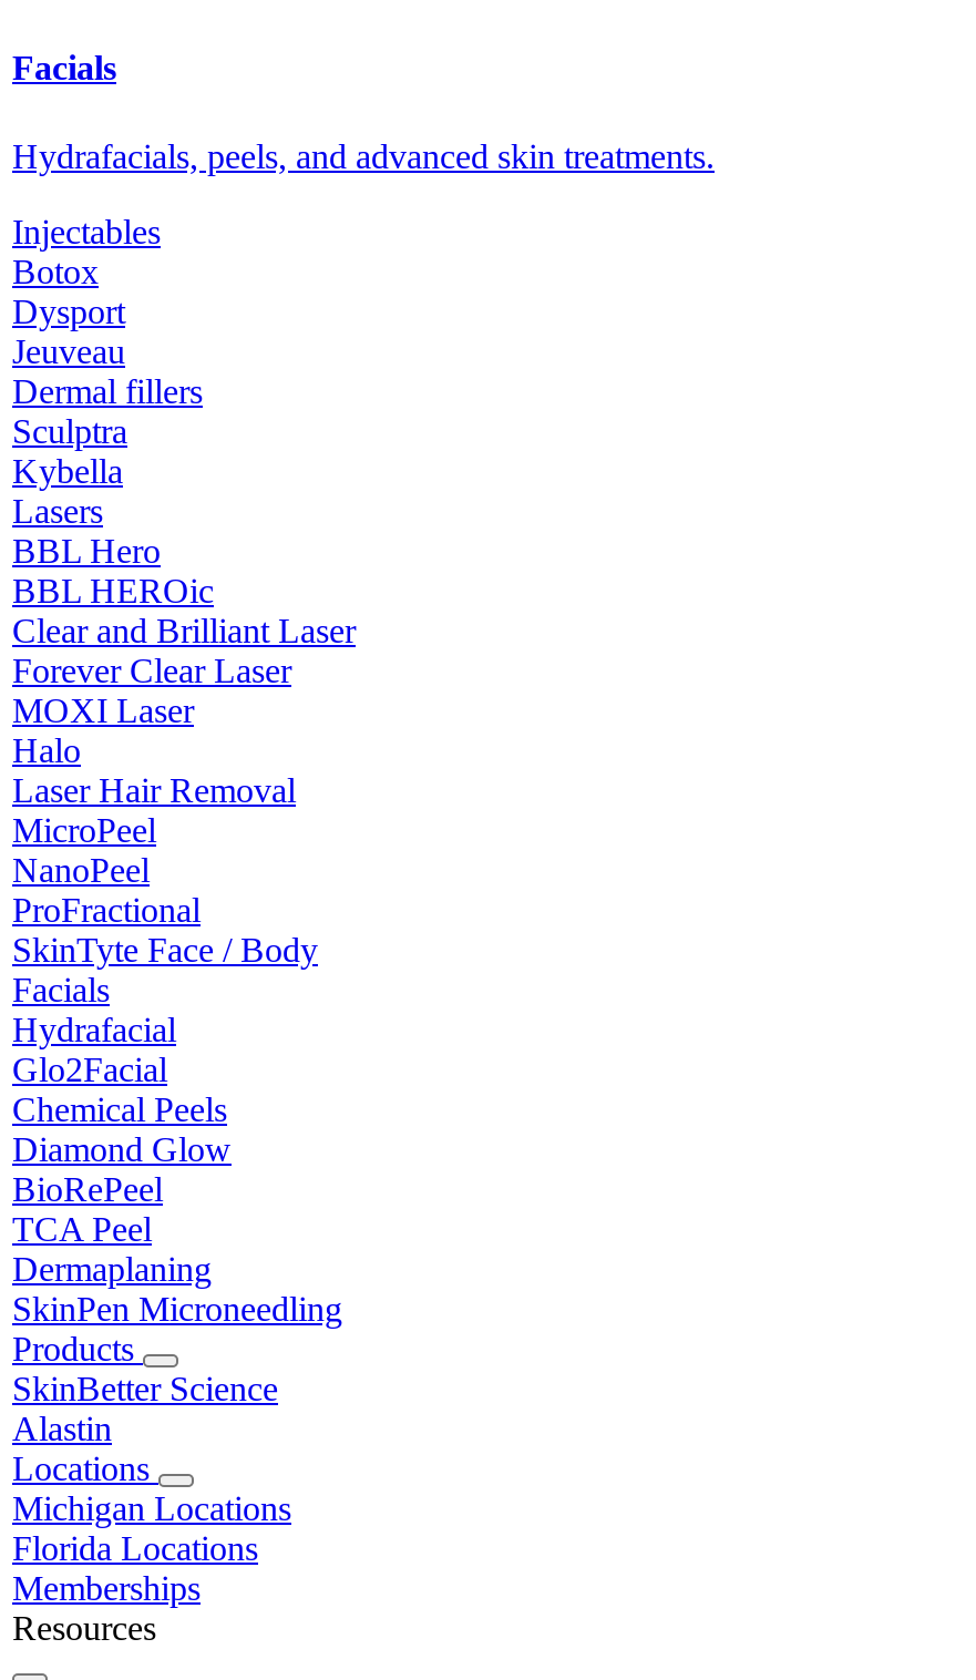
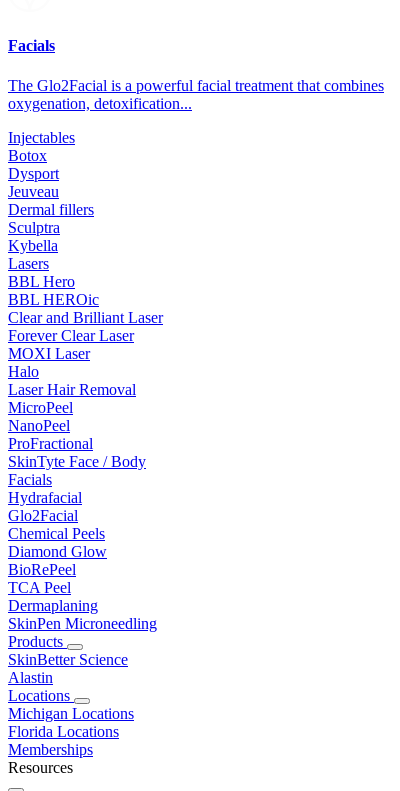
[12,137,715,174] Hydrafacials, peels, and advanced skin treatments. -> [8,77,384,112] The Glo2Facial is a powerful facial treatment that combines | oxygenation, detoxification...

